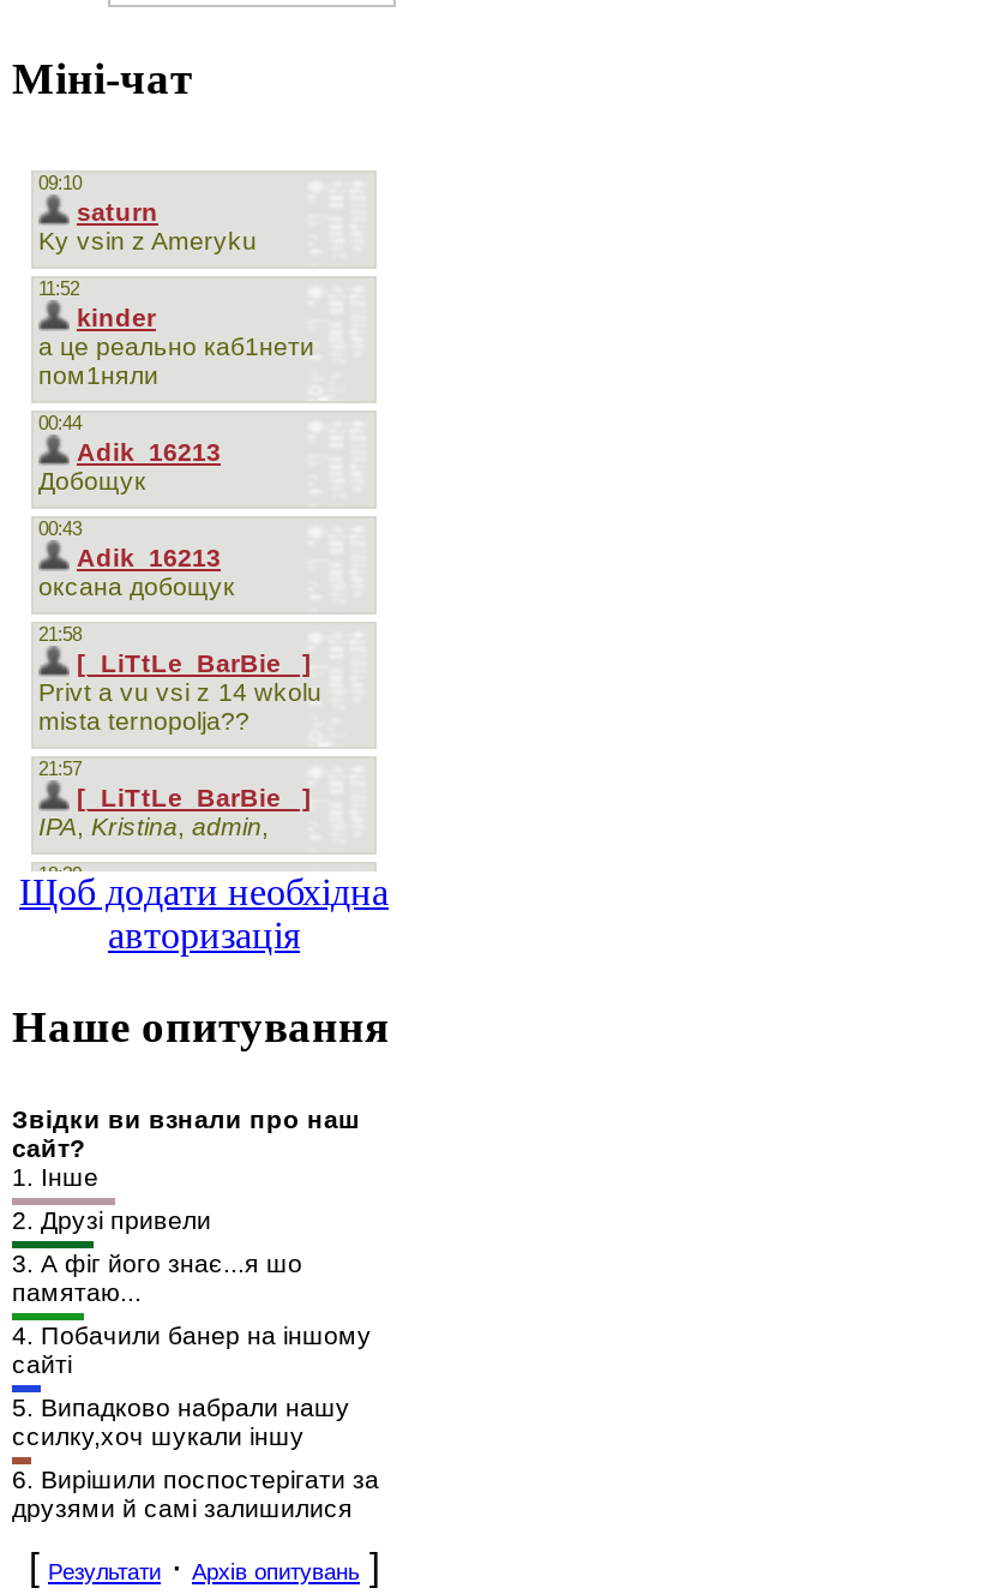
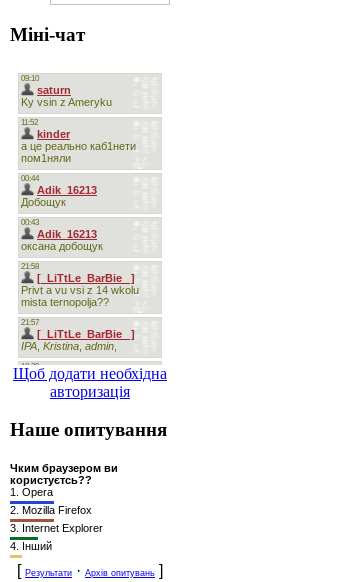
[12,1104,379,1522] Звідки ви взнали про наш | сайт? | 1. Інше | 2.Друзі привели | 3.А фіг його знає...я шо | памятаю... | 4.Побачили банер на іншому | сайті | 5.Випадково набрали нашу | ссилку,хоч шукали іншу | 6. Вирішили поспостерігати за | друзями й самі залишилися -> [10,462,118,552] Чким браузером ви | користуєтсь?? | 1. Opera | 2.Mozilla Firefox | 3.Internet Explorer | 4.Інший

